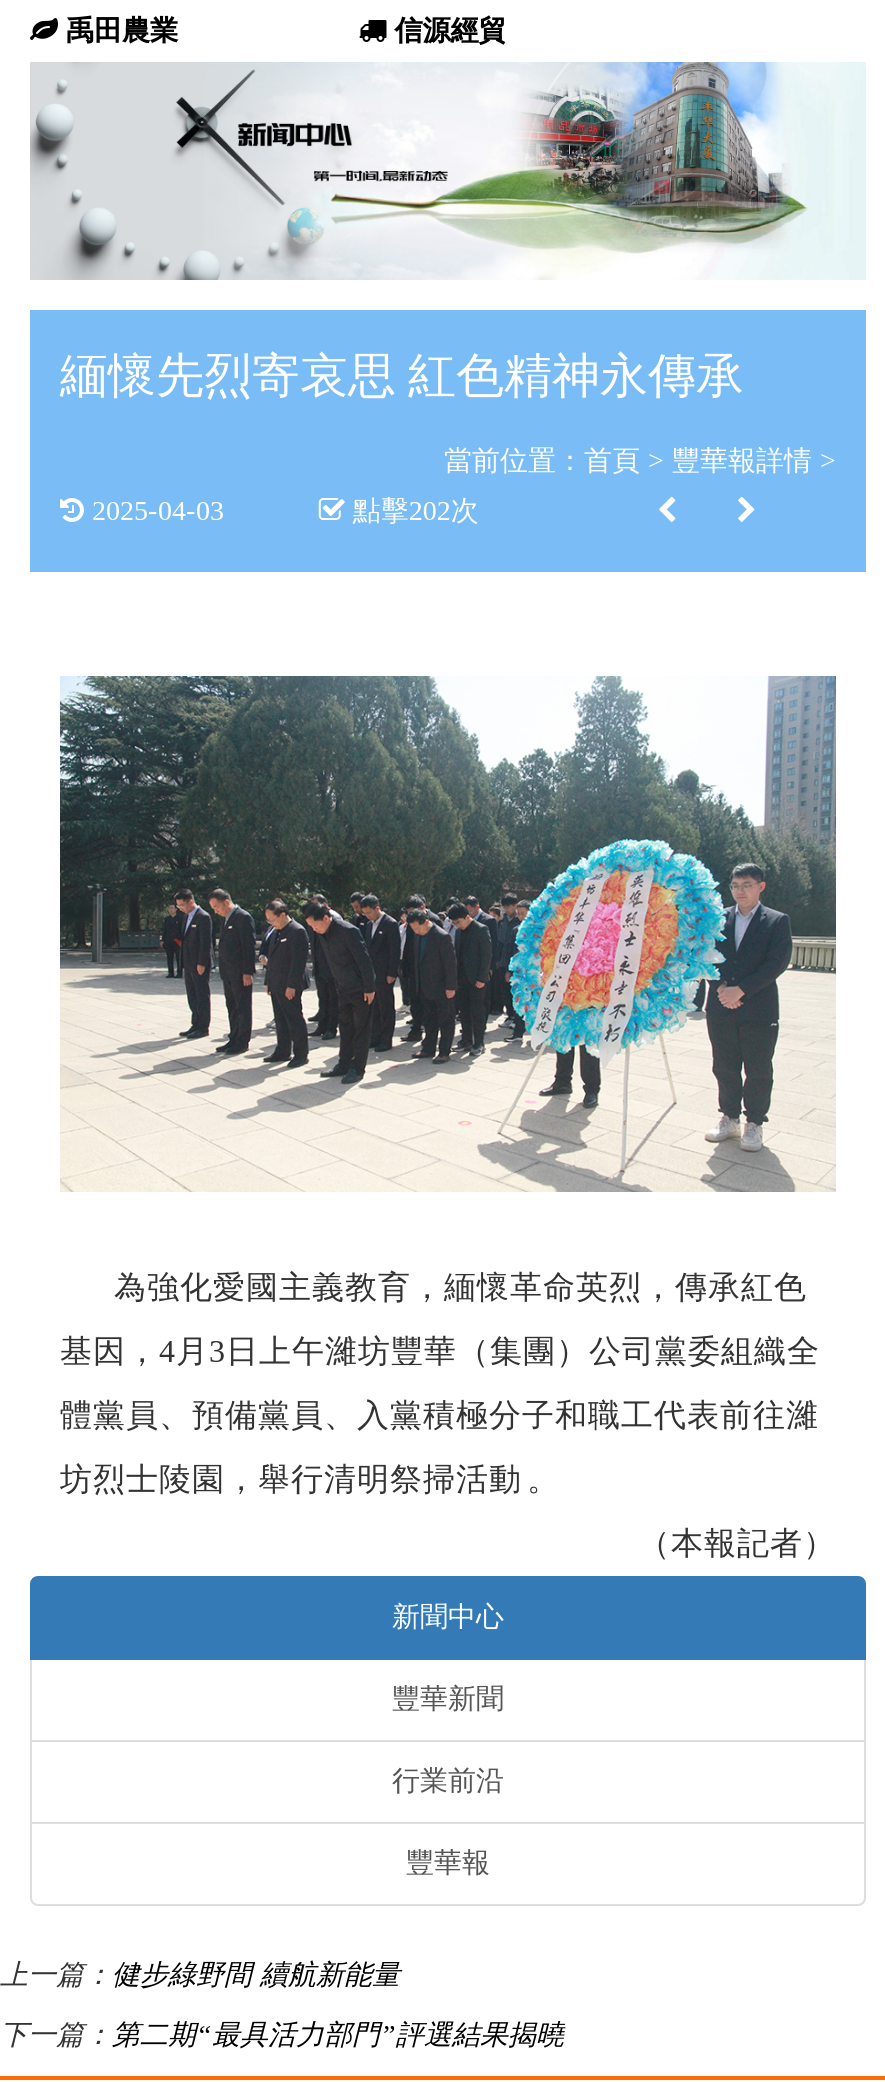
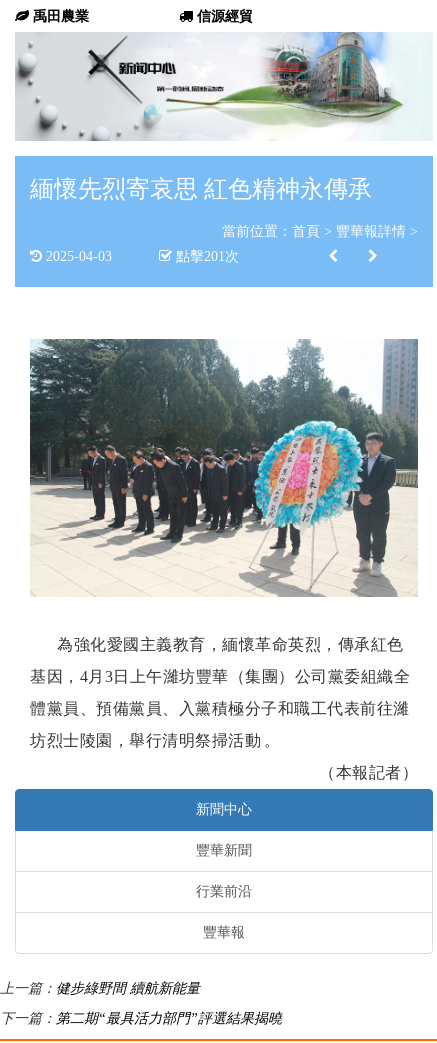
[345,495,479,525] 點擊202次 -> [172,249,239,264] 點擊201次

